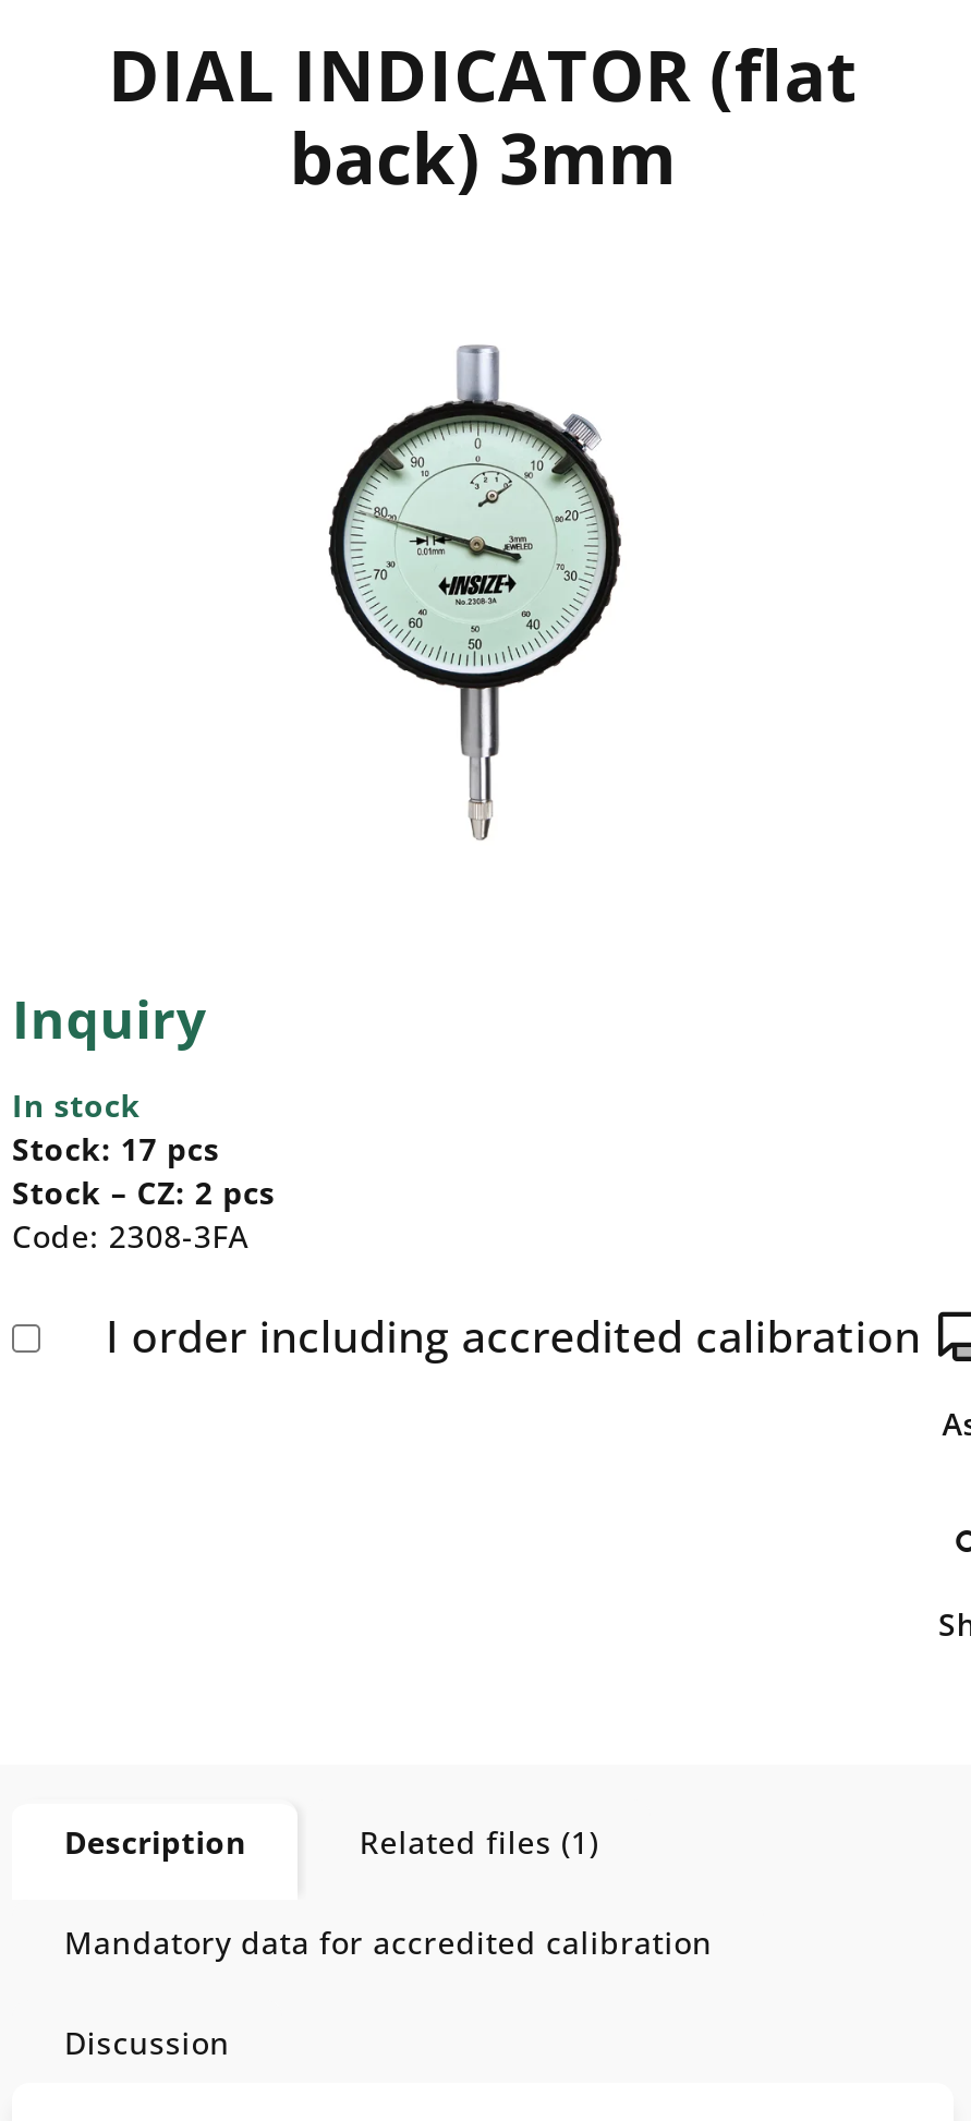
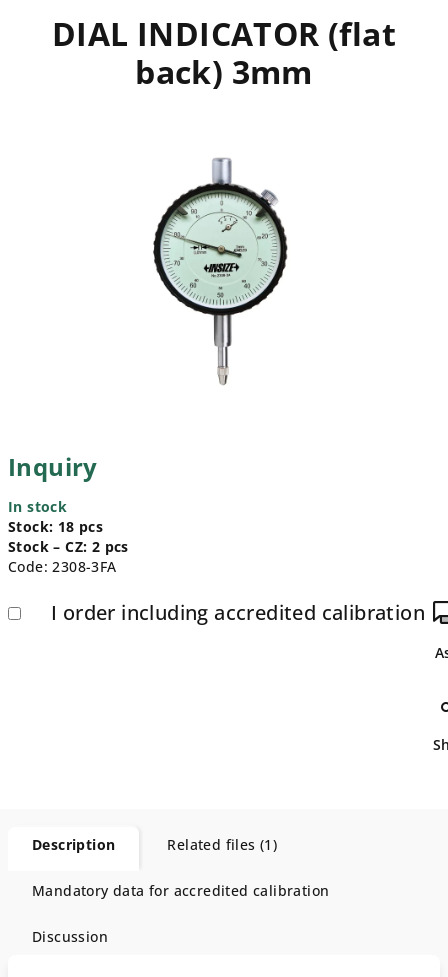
[12,1128,219,1169] Stock: 17 pcs -> [8,517,103,536] Stock: 18 pcs

